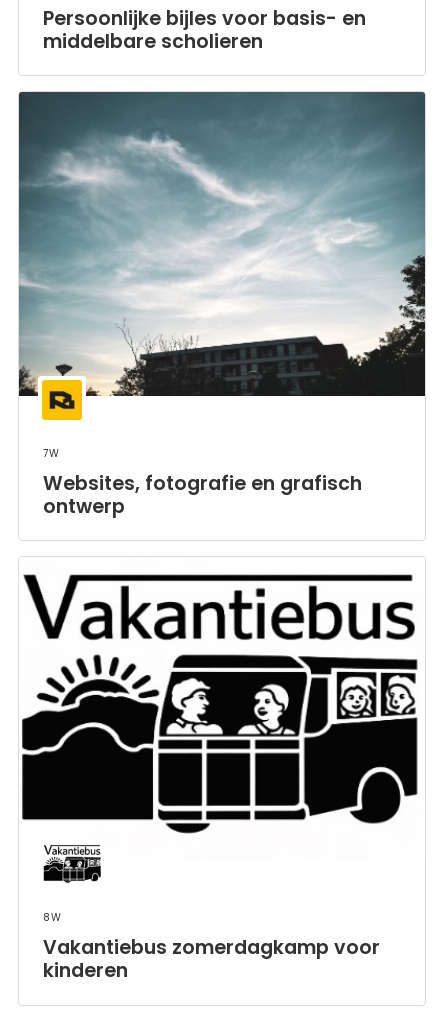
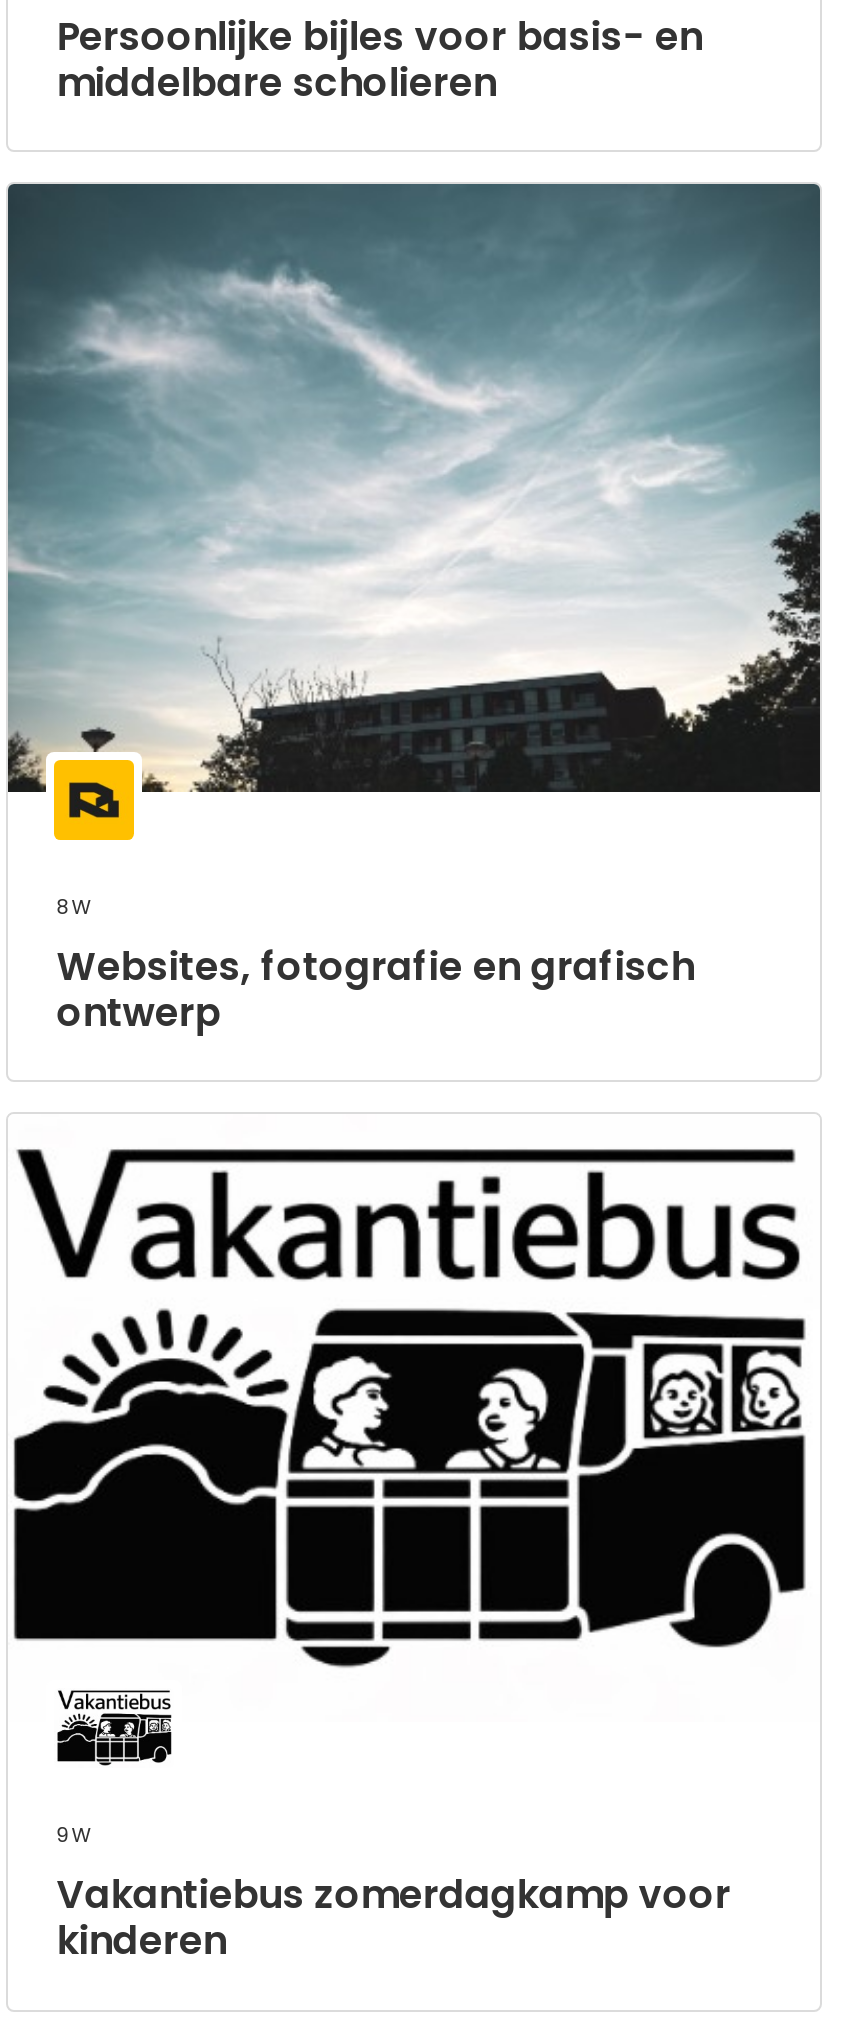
[43,442,59,462] 7w -> [56,883,92,923] 8w
[43,906,61,926] 8w -> [56,1813,92,1853] 9w

